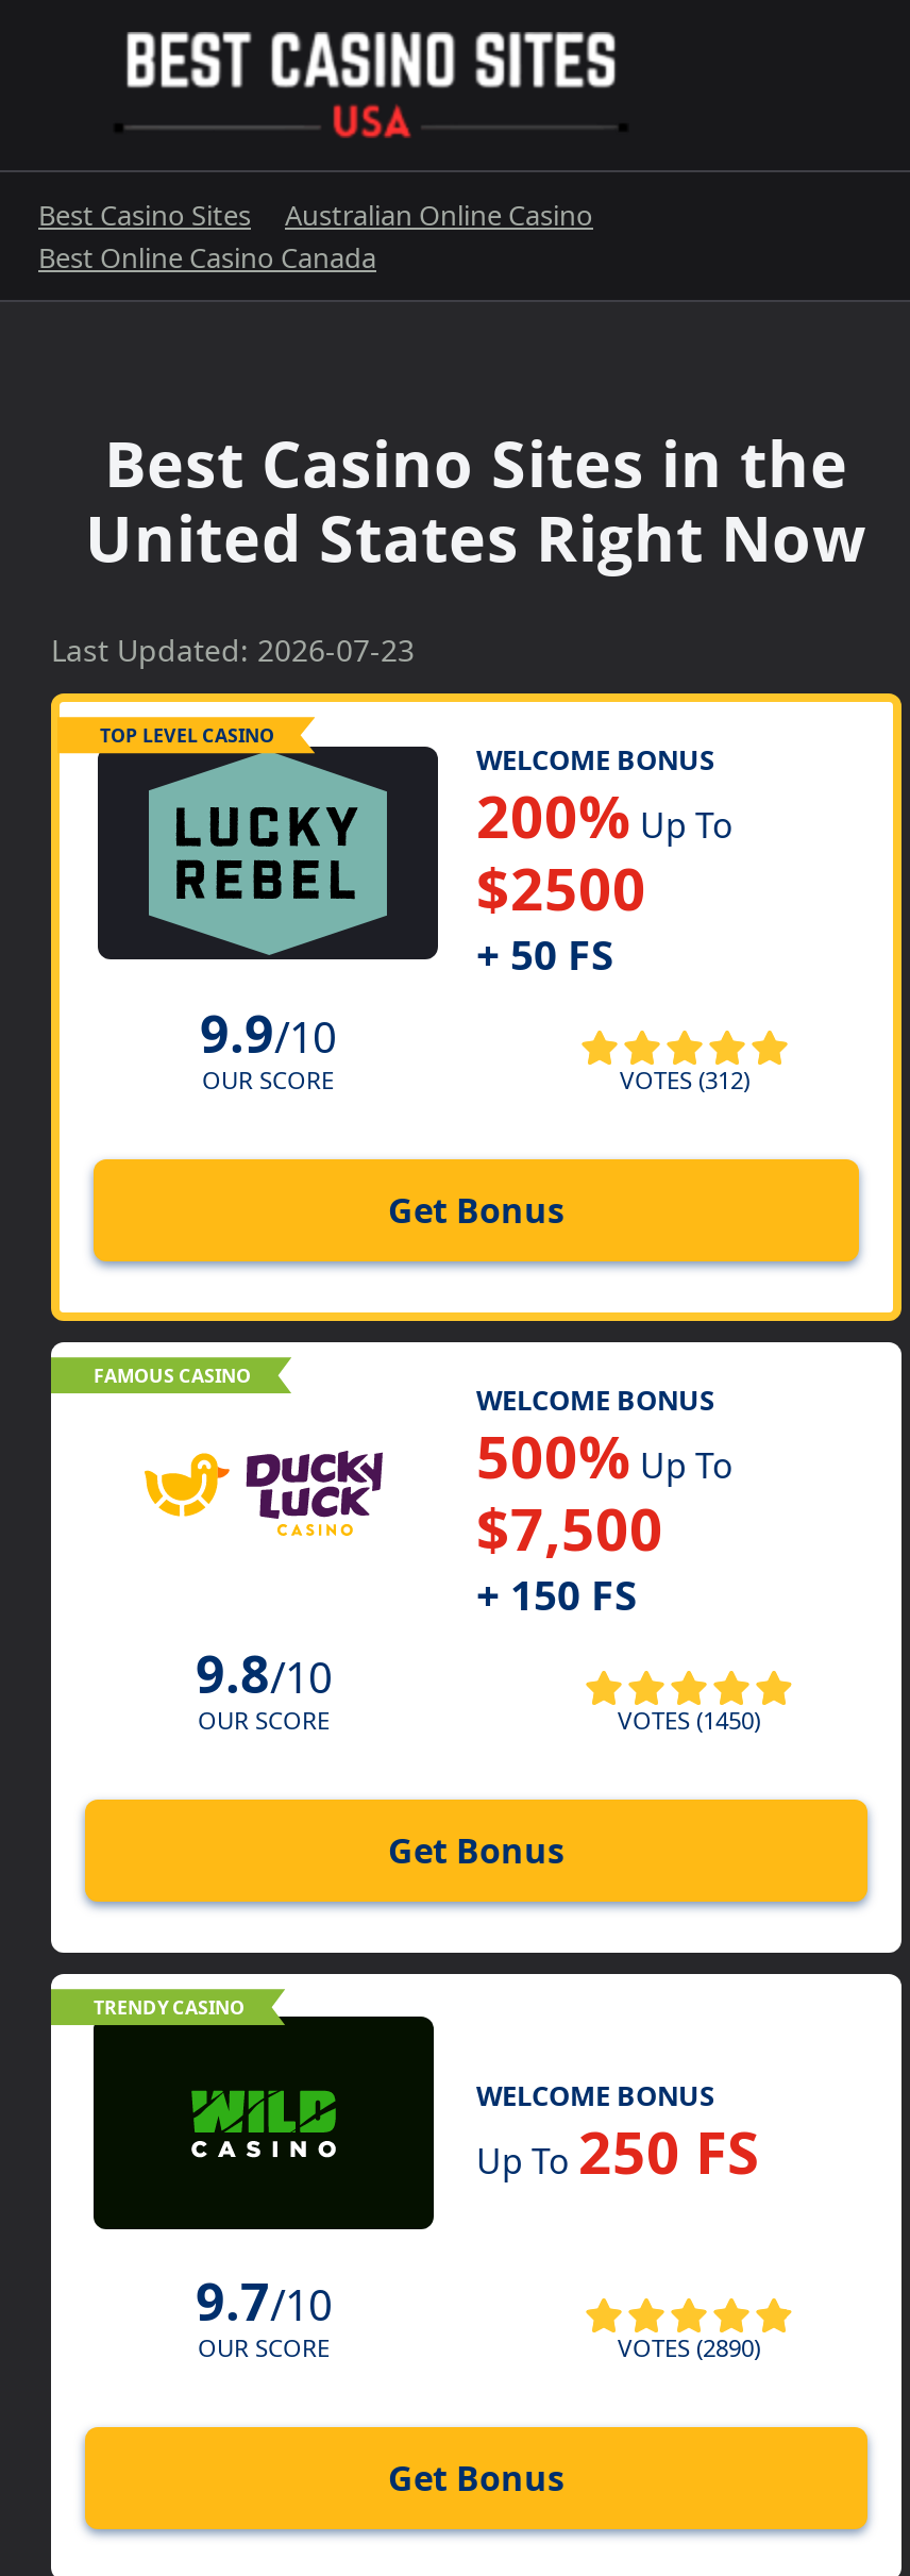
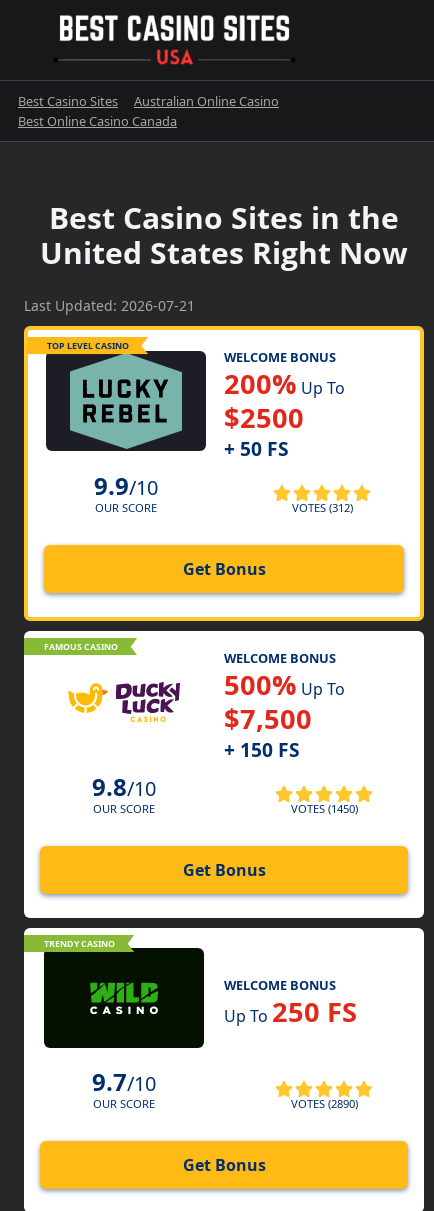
[51,630,415,670] Last Updated: 2026-07-23 -> [24,296,195,315] Last Updated: 2026-07-21

